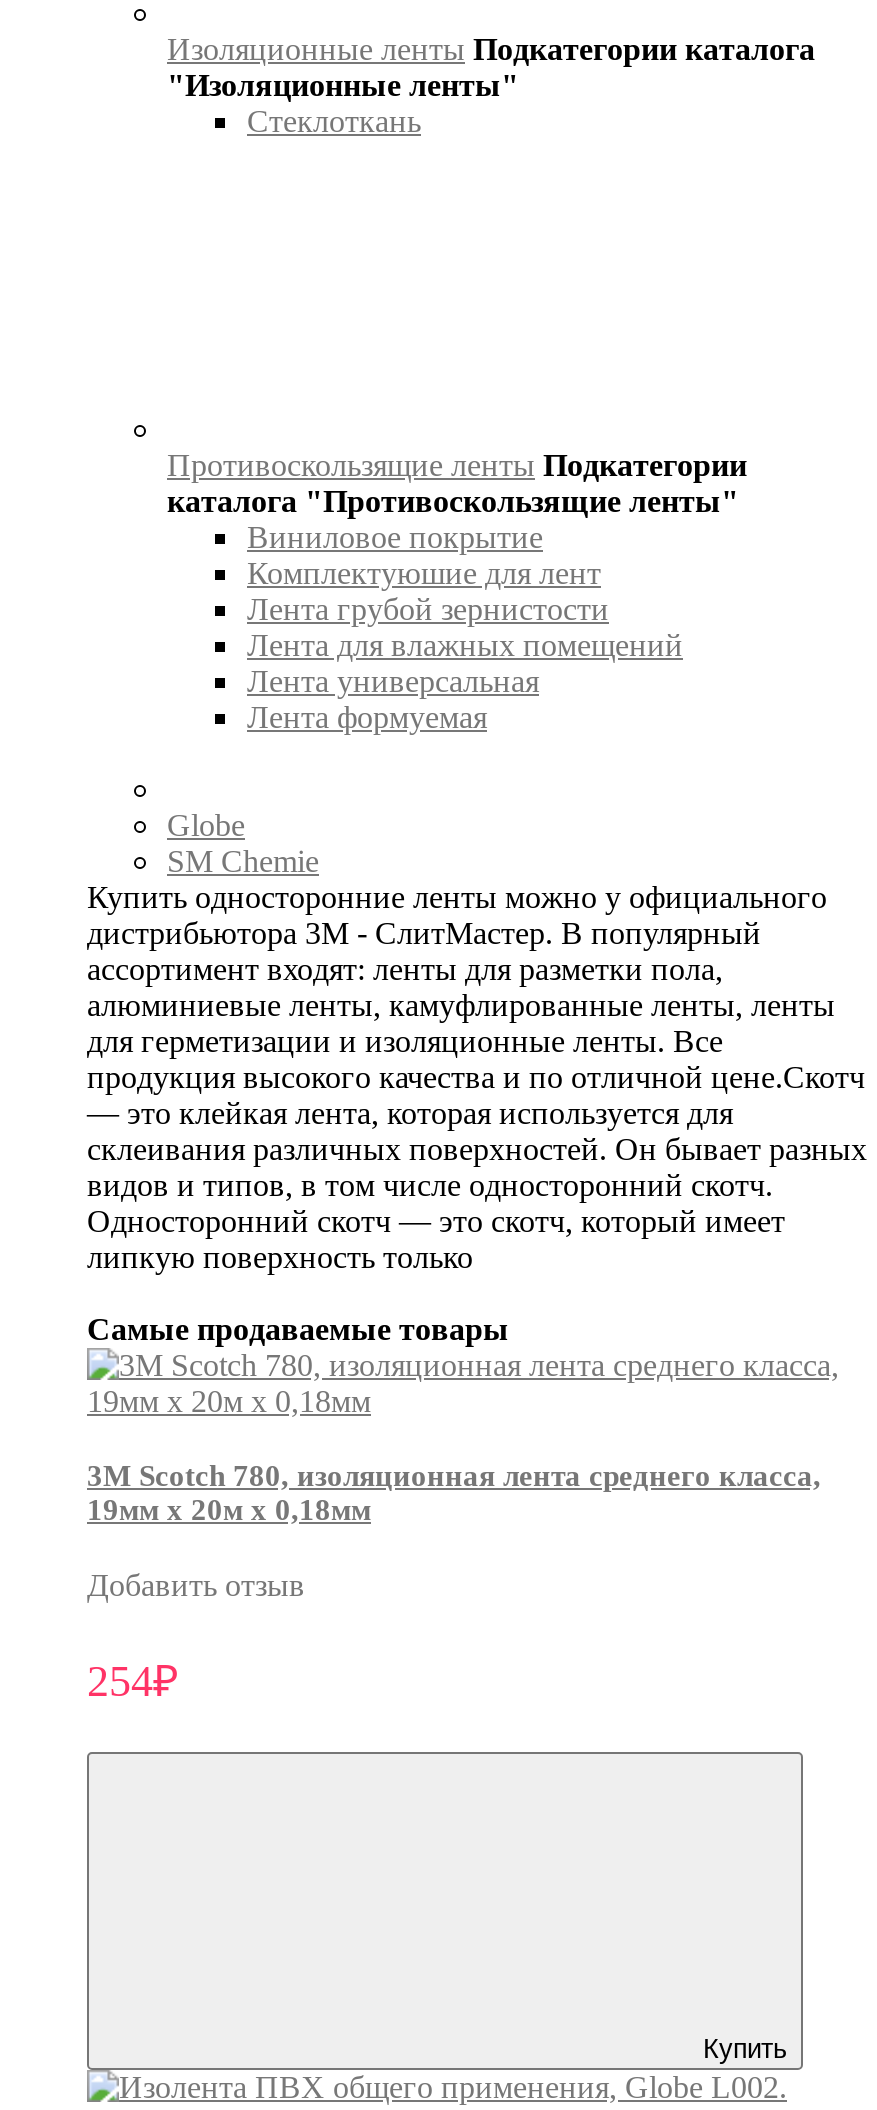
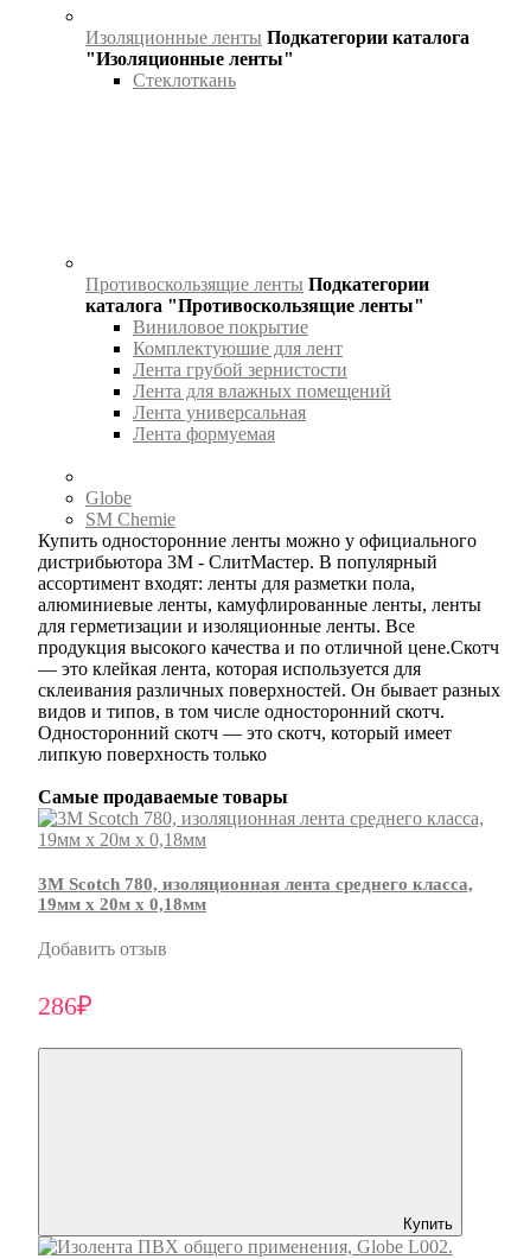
[87,1656,179,1706] 254₽ -> [38,991,92,1020] 286₽

